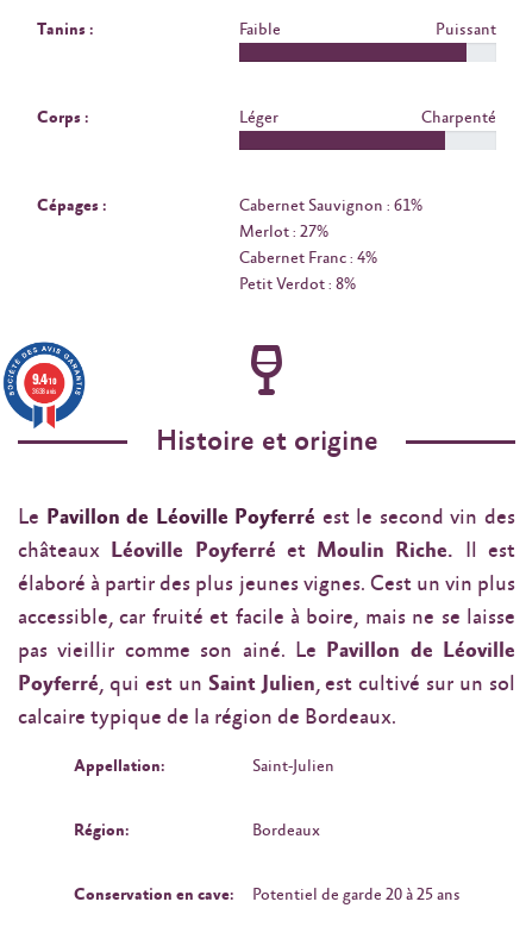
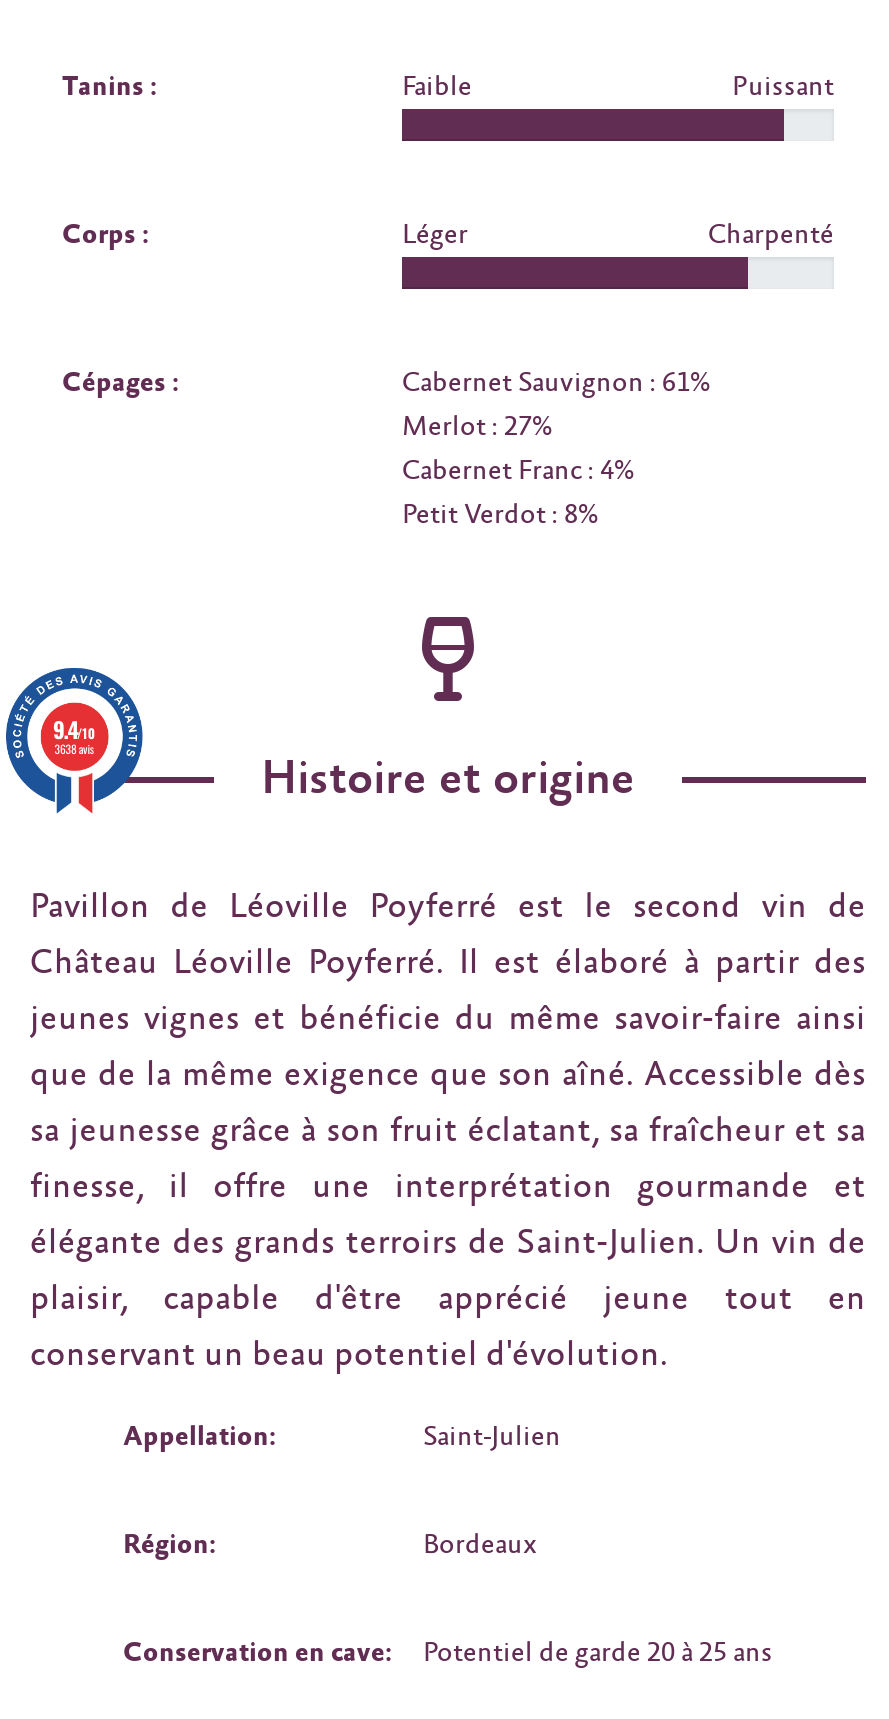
[18,506,515,730] Le Pavillon de Léoville Poyferré est le second vin des | châteaux Léoville Poyferré et Moulin Riche. Il est | élaboré à partir des plus jeunes vignes. Cest un vin plus | accessible, car fruité et facile à boire, mais ne se laisse | pas vieillir comme son ainé. Le Pavillon de Léoville | Poyferré, qui est un Saint Julien, est cultivé sur un sol | calcaire typique de la région de Bordeaux. -> [30,887,866,1375] Pavillon de Léoville Poyferré est le second vin de | Château Léoville Poyferré. Il est élaboré à partir des | jeunes vignes et bénéficie du même savoir-faire ainsi | que de la même exigence que son aîné. Accessible dès | sa jeunesse grâce à son fruit éclatant, sa fraîcheur et sa | finesse, il offre une interprétation gourmande et | élégante des grands terroirs de Saint-Julien. Un vin de | plaisir, capable d'être apprécié jeune tout en | conservant un beau potentiel d'évolution.

